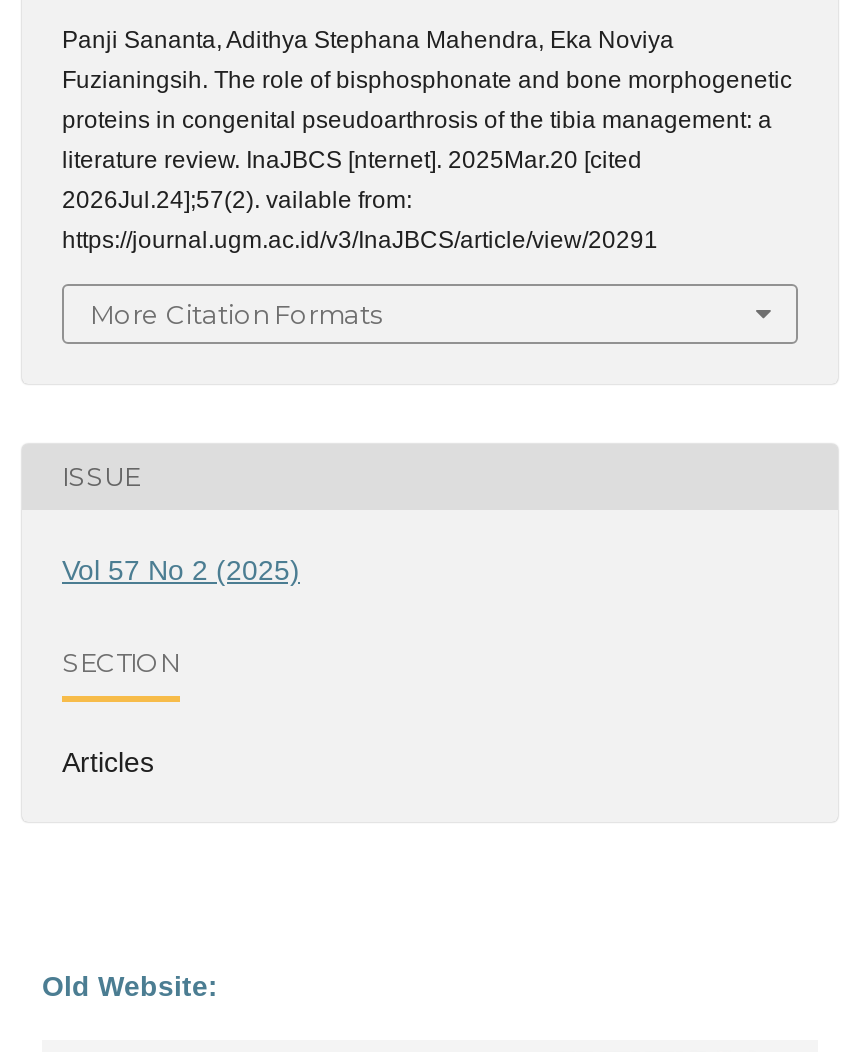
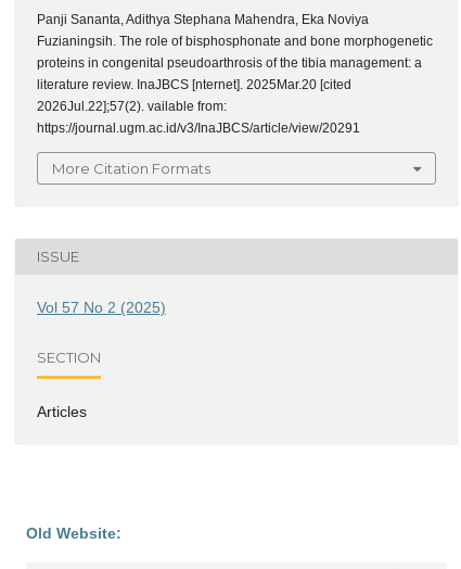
[62,186,412,214] 2026Jul.24];57(2). vailable from: -> [37,99,227,114] 2026Jul.22];57(2). vailable from:

